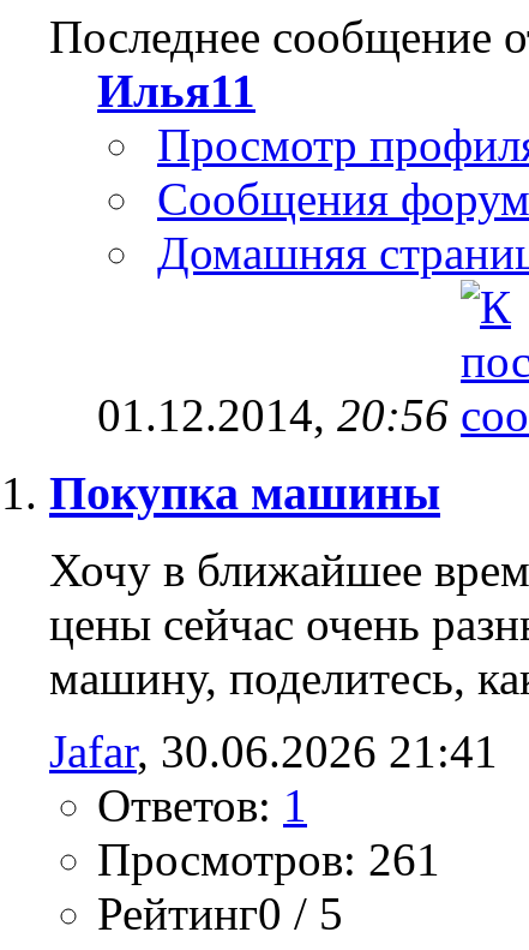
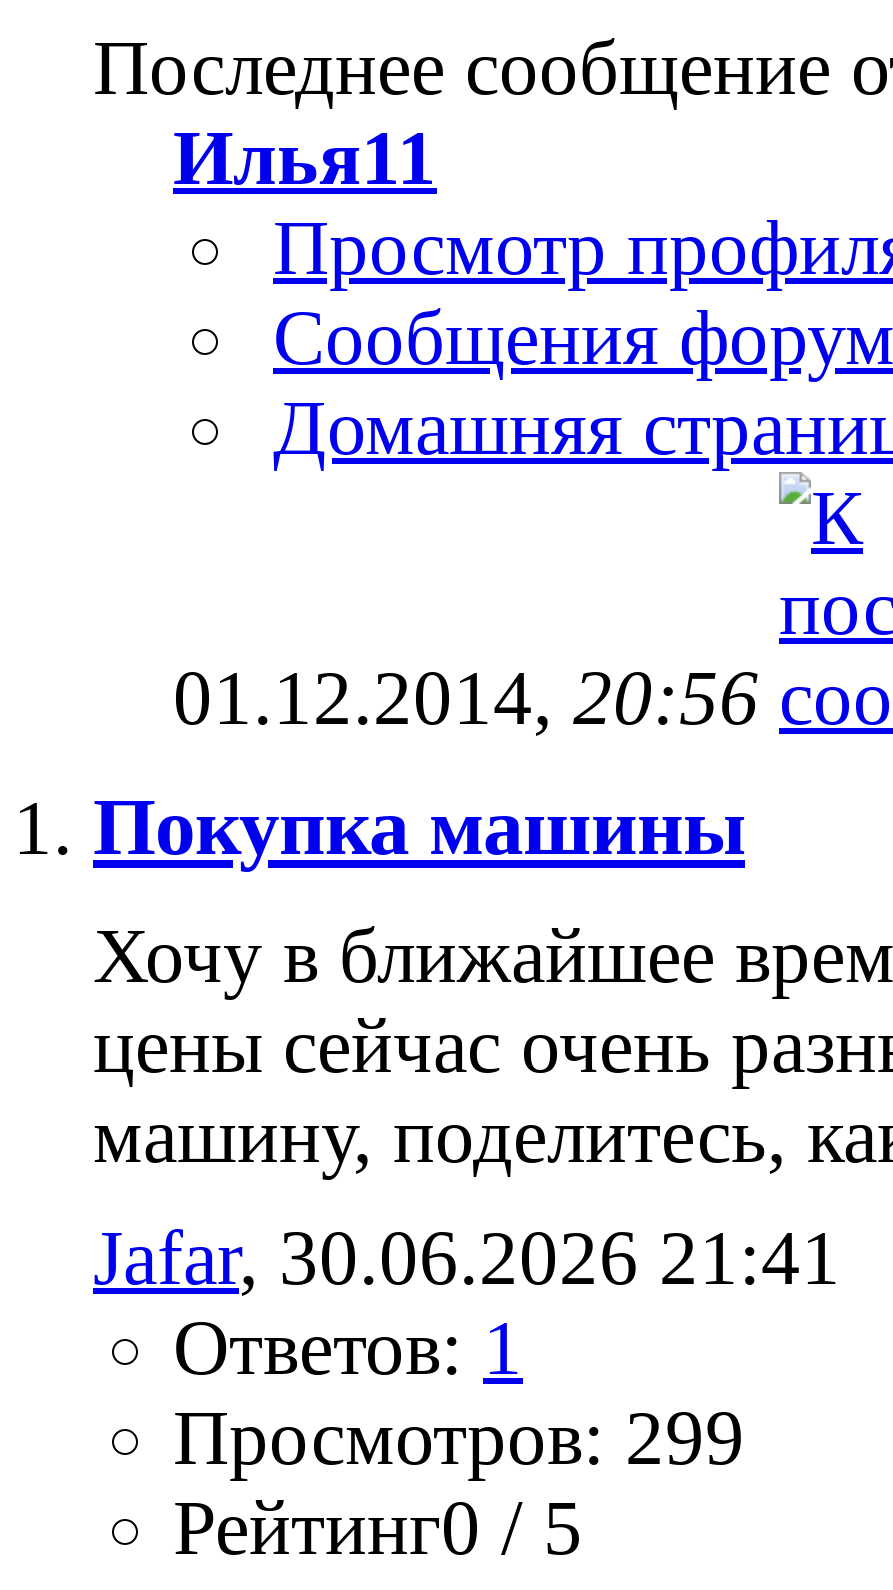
[97,834,440,886] Просмотров: 261 -> [173,1395,745,1481] Просмотров: 299

